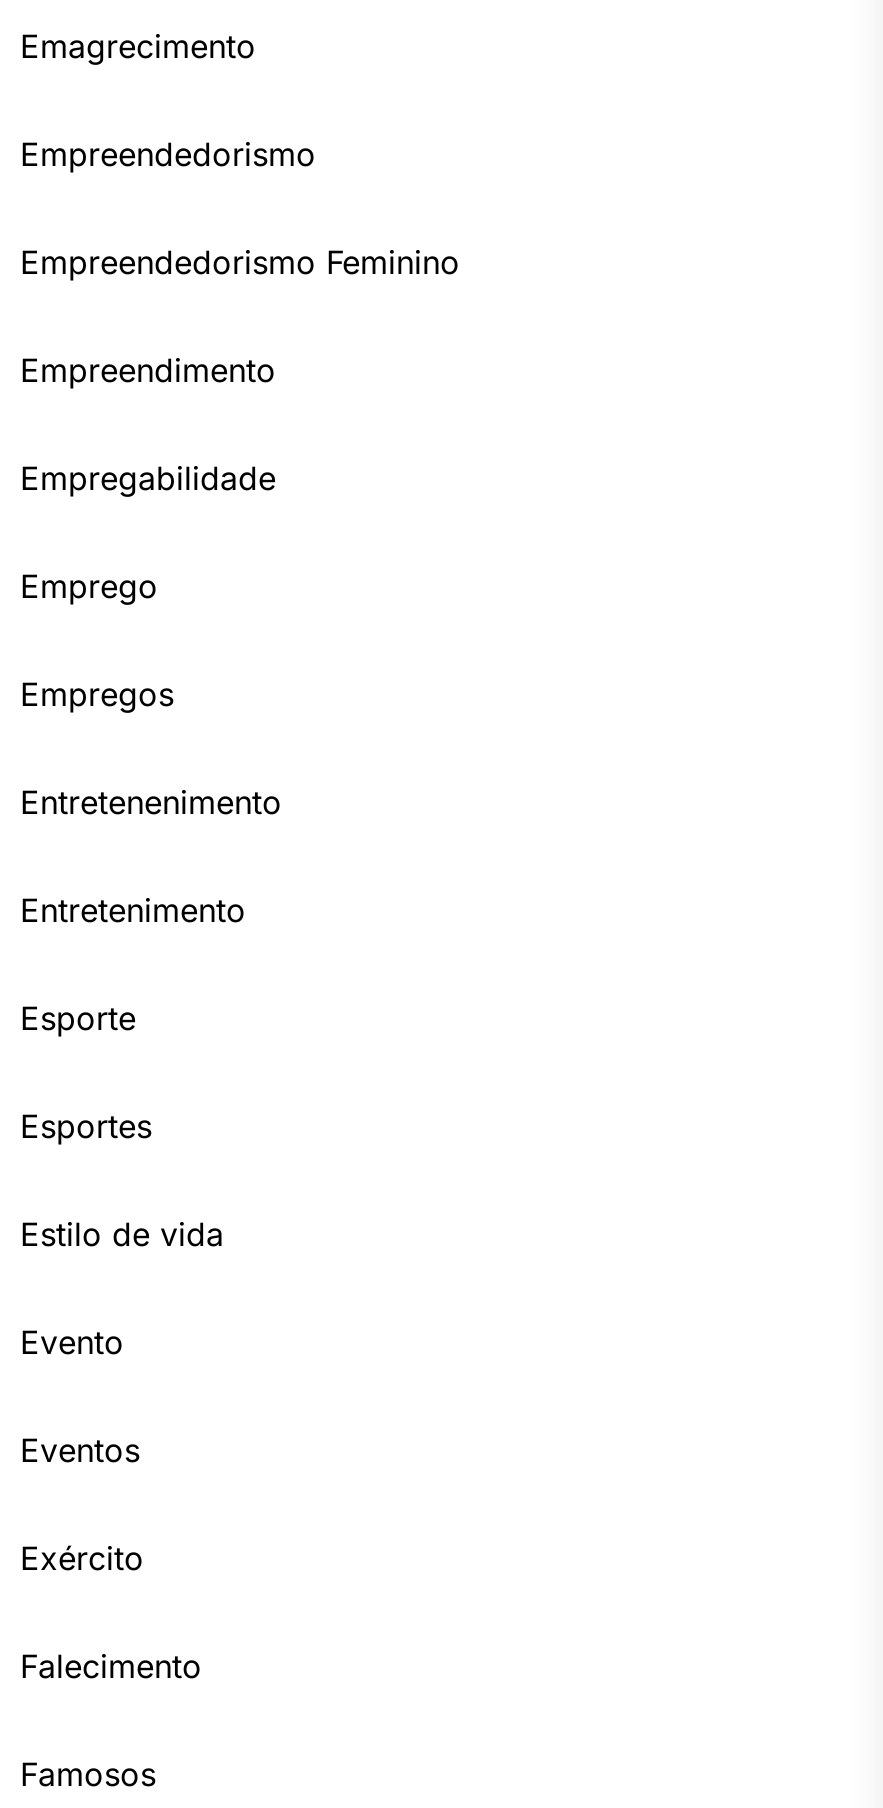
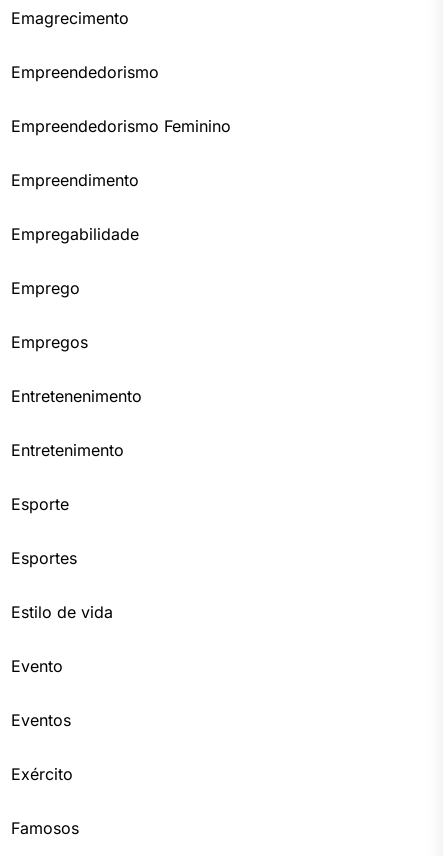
[20,1647,202,1687] Falecimento -> none

